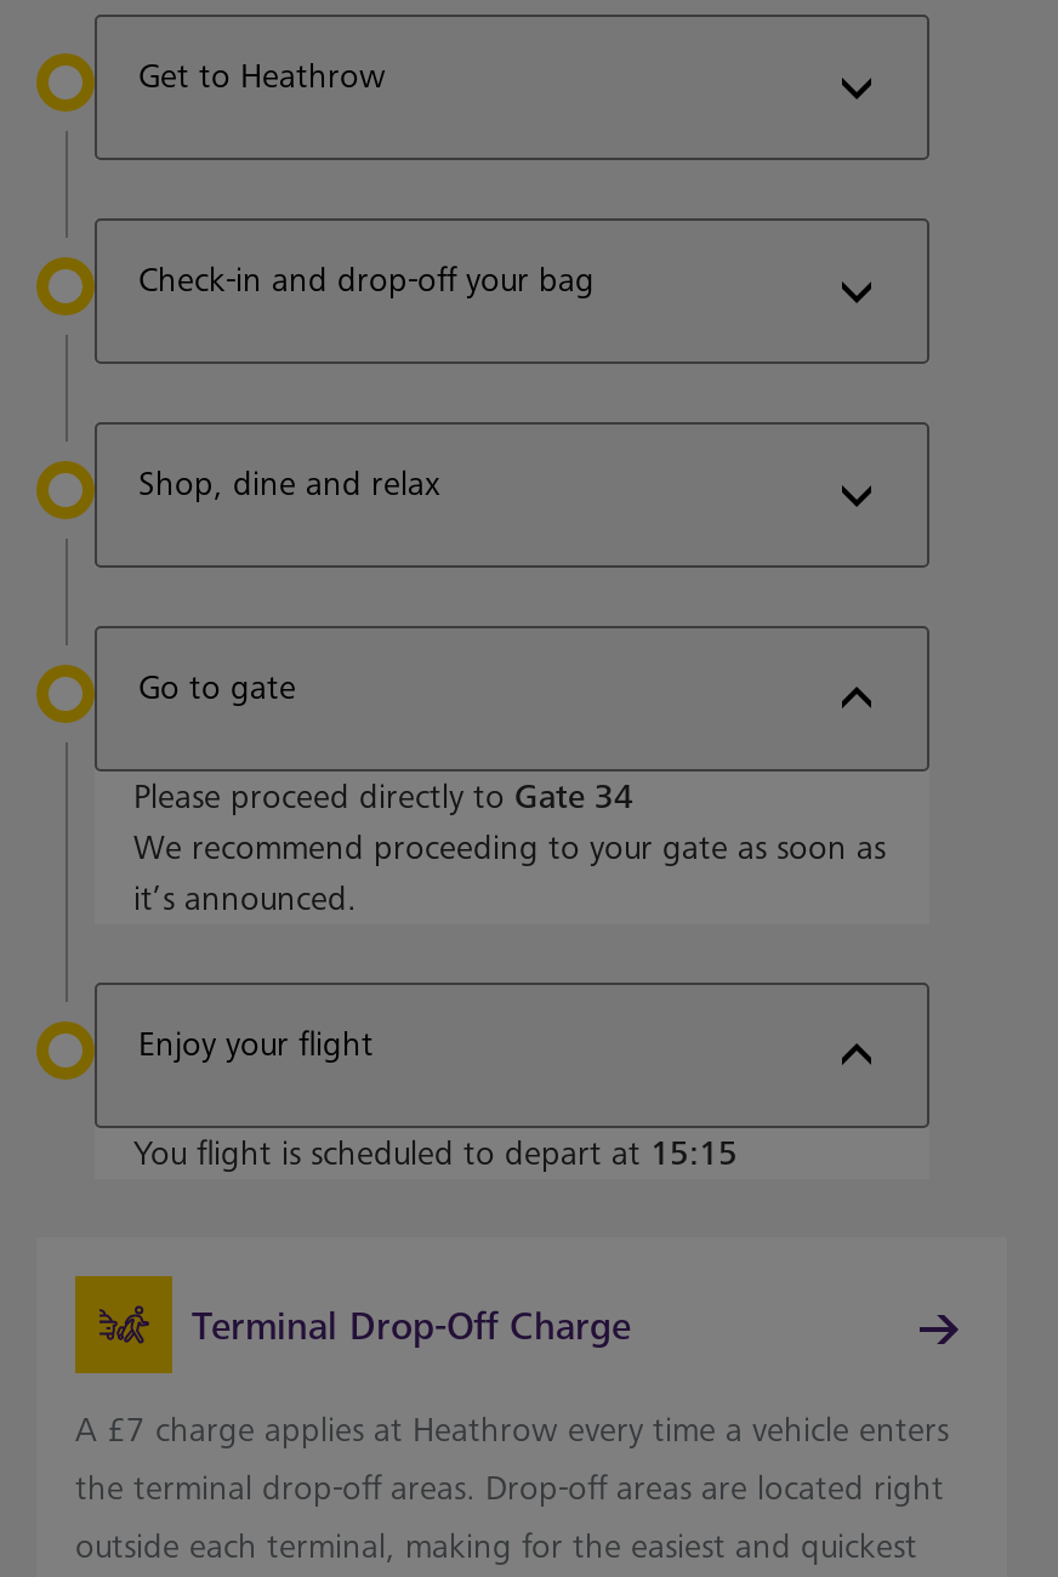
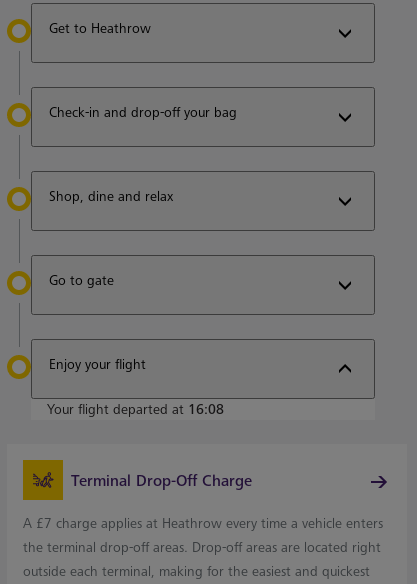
[133,776,886,920] Please proceed directly to Gate 34 | We recommend proceeding to your gate as soon as | it’s announced. -> none
[133,1133,738,1174] You flight is scheduled to depart at 15:15 -> [47,401,224,418] Your flight departed at 16:08

